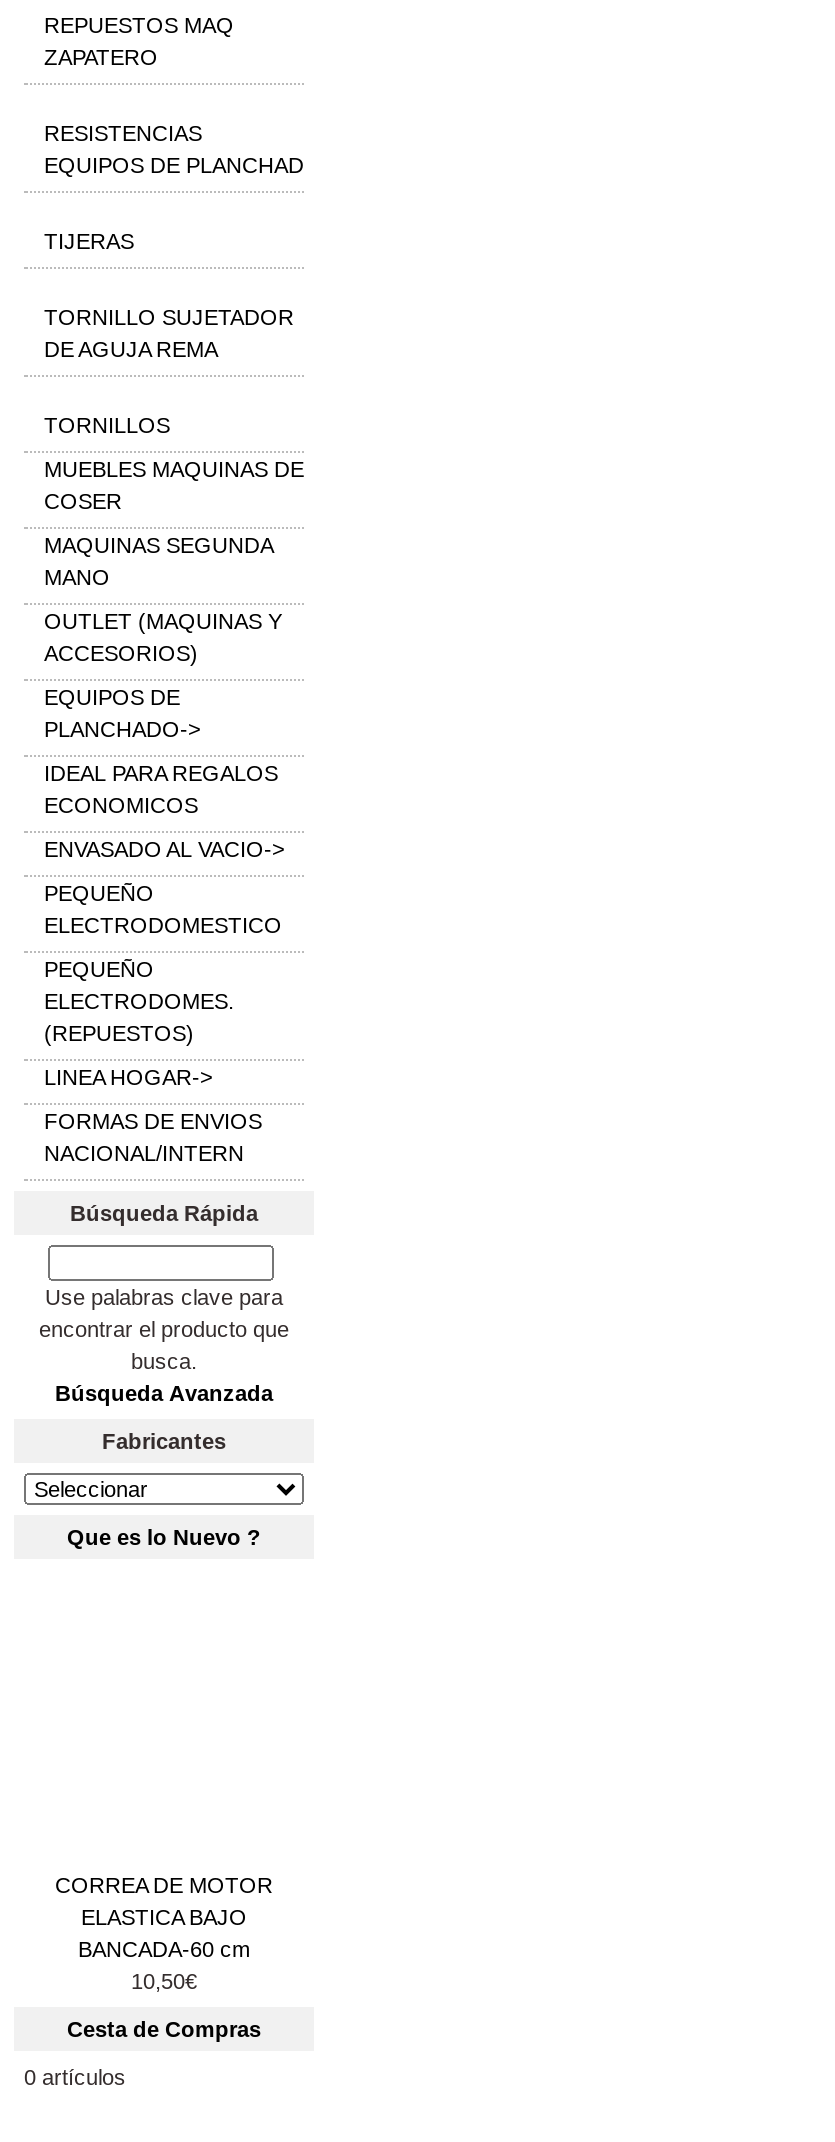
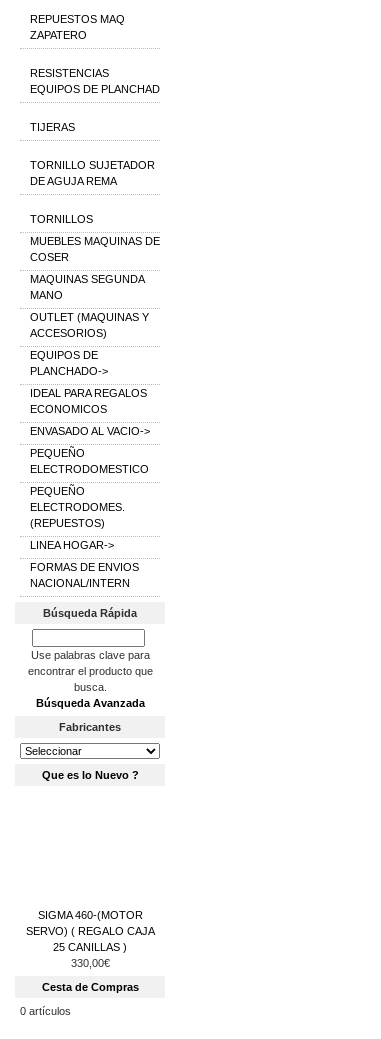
[55,1873,273,1993] CORREA DE MOTOR | ELASTICA BAJO | BANCADA-60 cm | 10,50€ -> [25,909,154,969] SIGMA 460-(MOTOR | SERVO) ( REGALO CAJA | 25 CANILLAS ) | 330,00€

